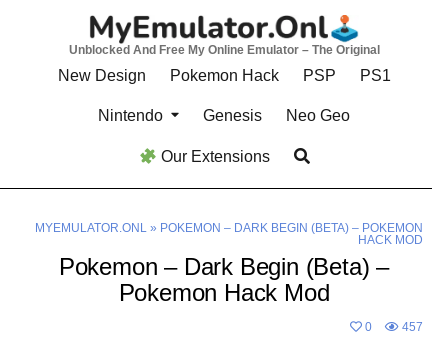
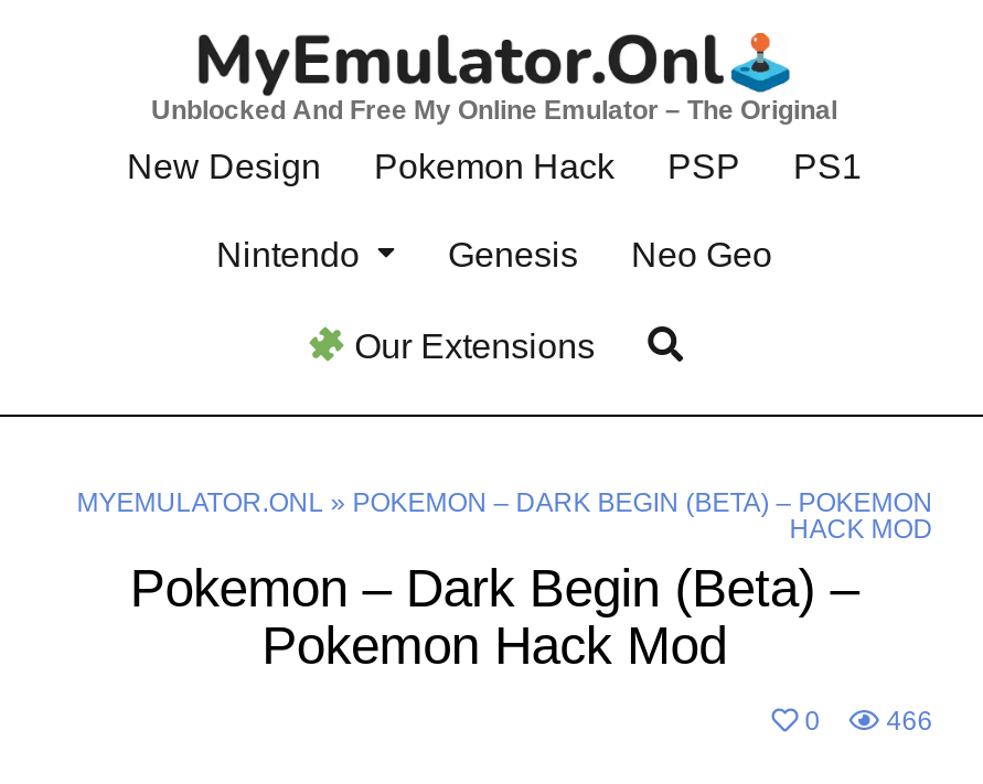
[402,320,423,334] 457 -> [887,706,933,737] 466

